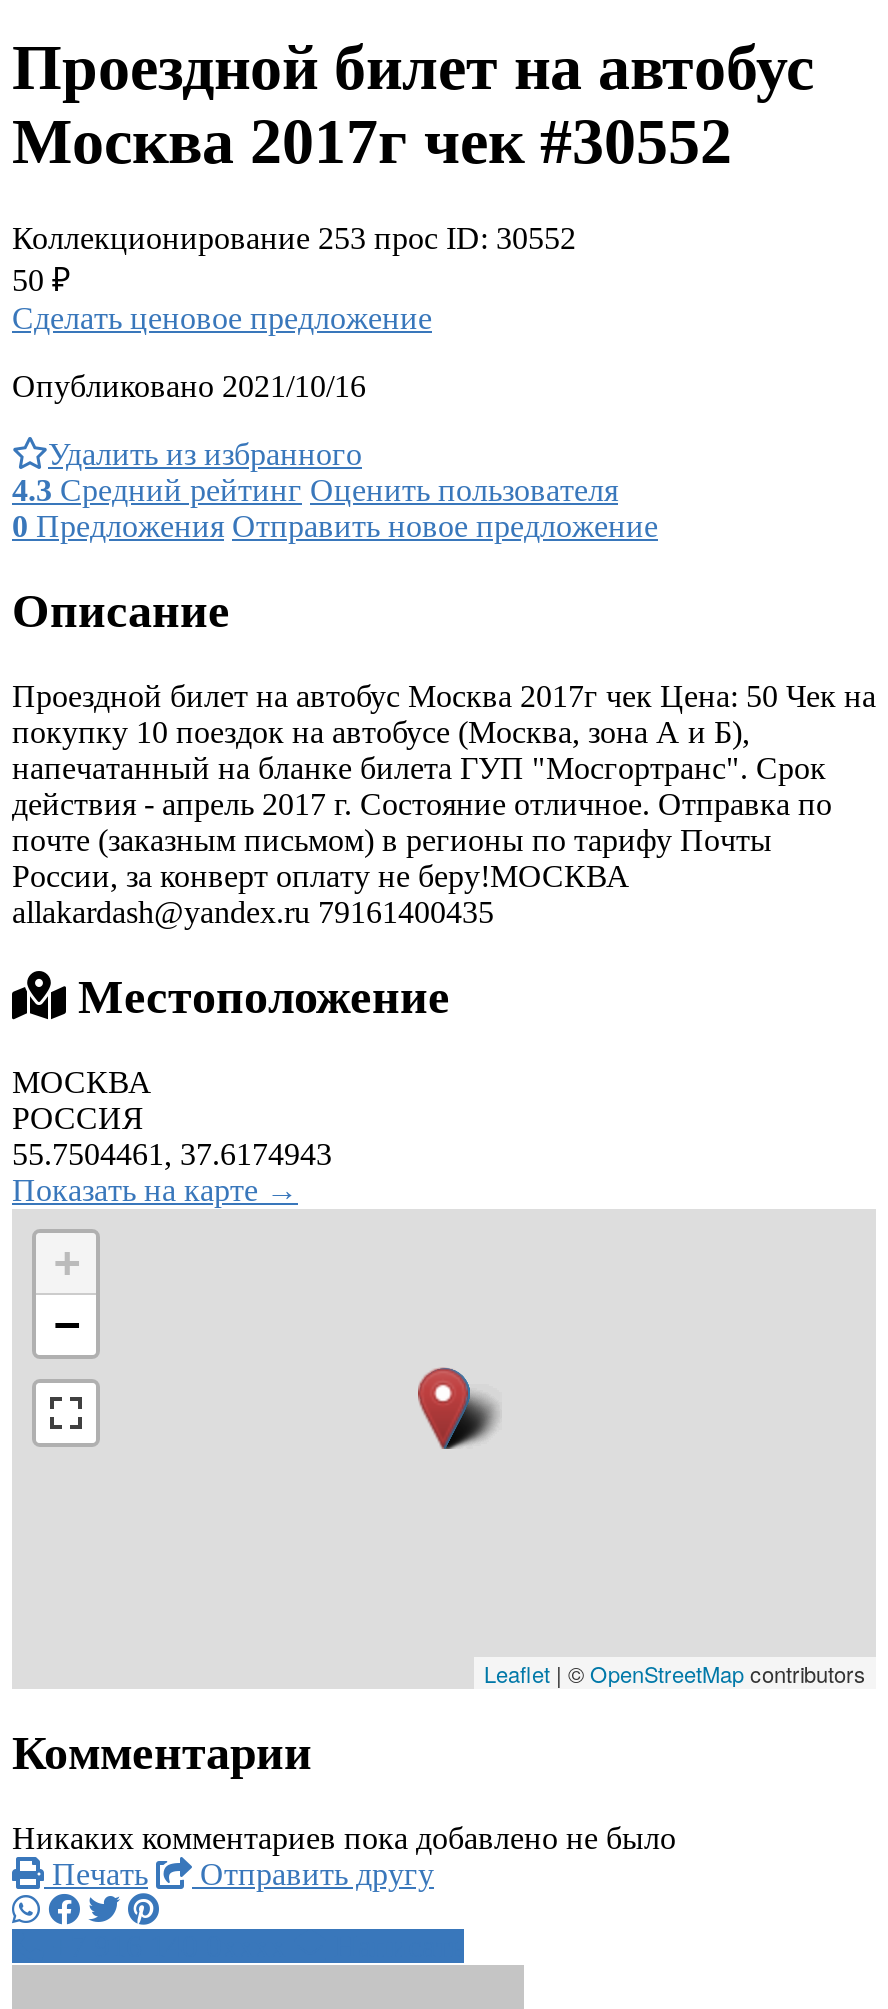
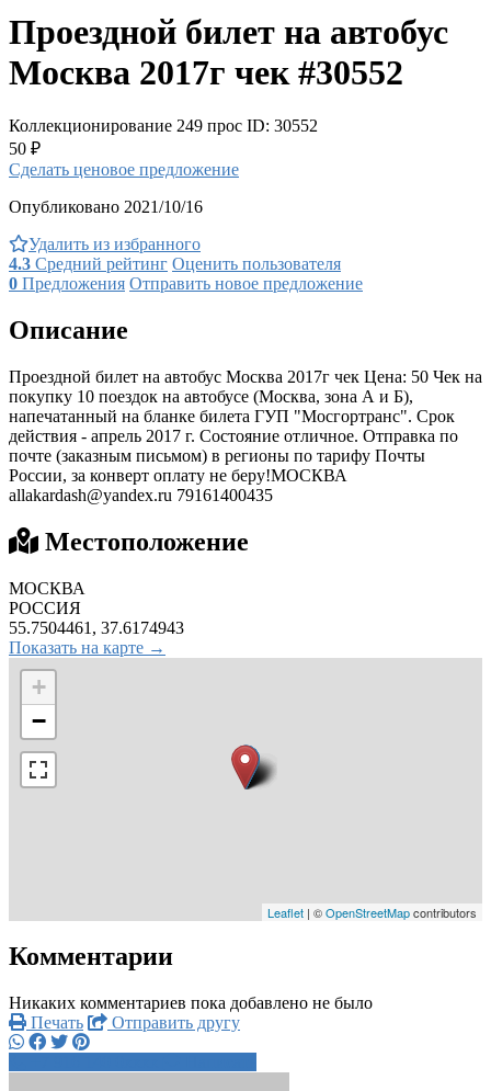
[12,221,576,255] Коллекционирование 253 прос ID: 30552 -> [9,116,318,135] Коллекционирование 249 прос ID: 30552

